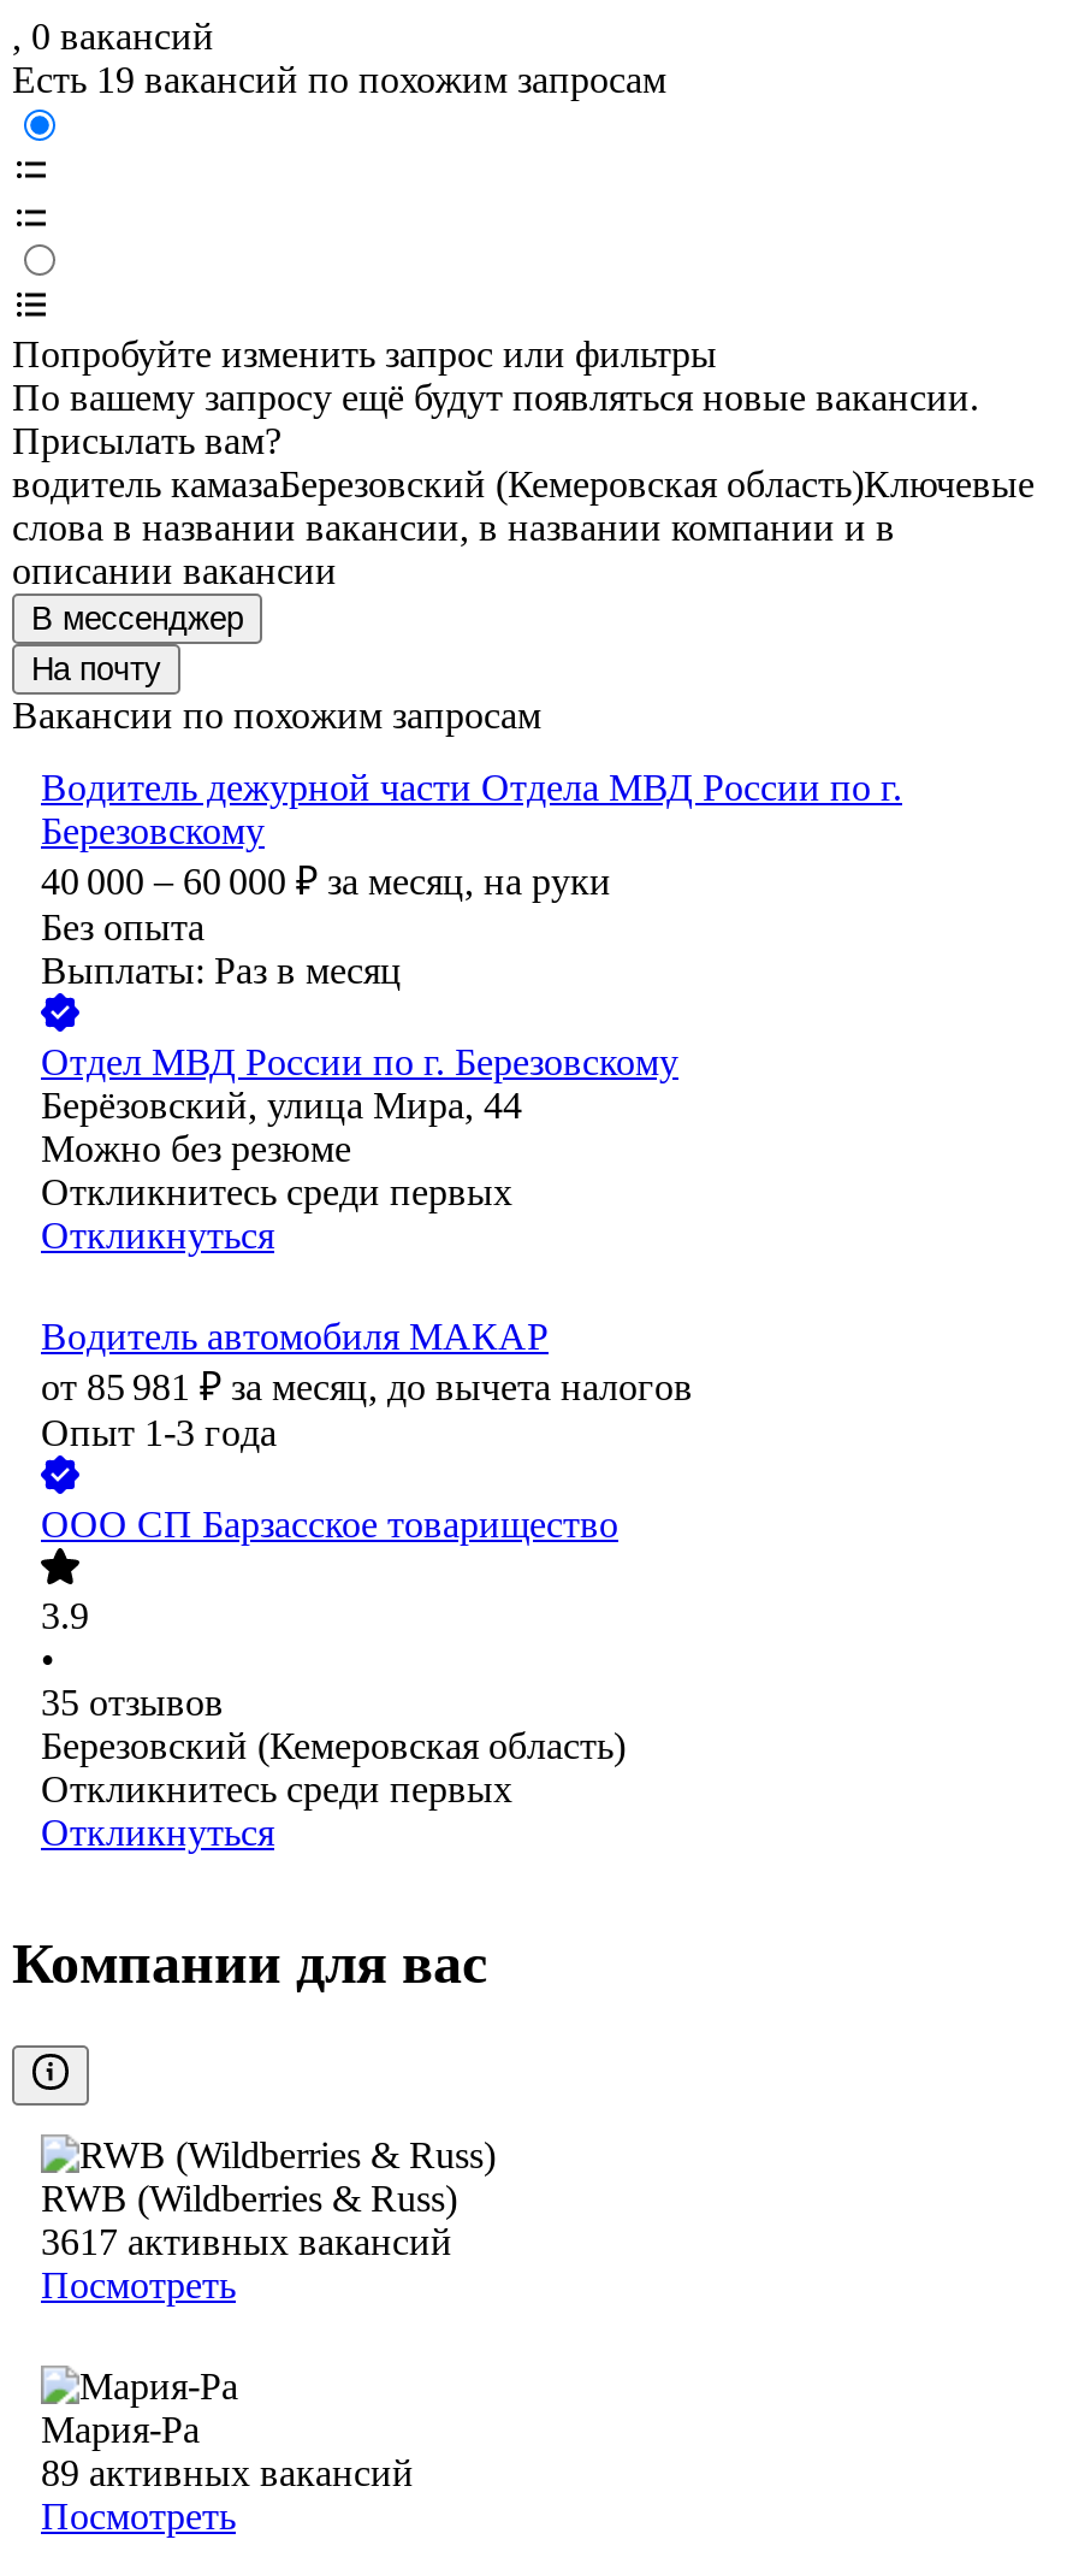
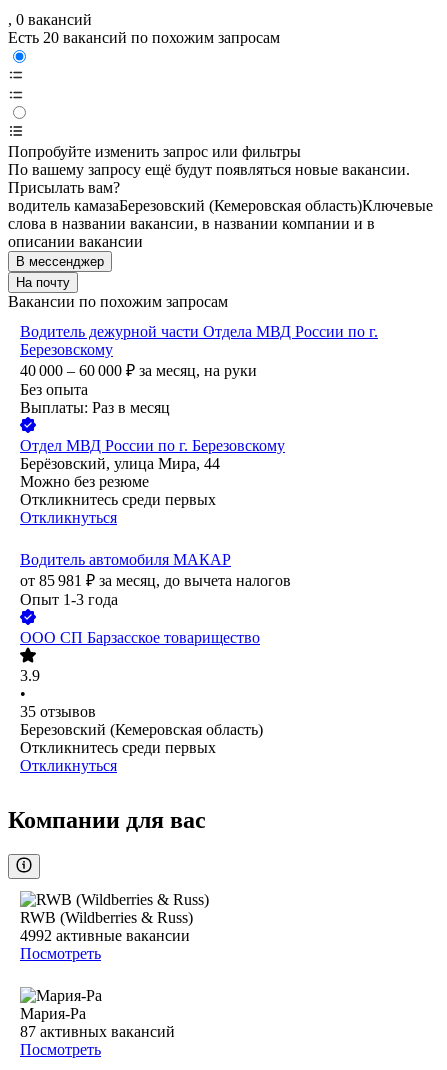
[12,60,666,101] Есть 19 вакансий по похожим запросам -> [8,29,280,46] Есть 20 вакансий по похожим запросам
[41,2222,452,2263] 3617 активных вакансий -> [20,927,190,944] 4992 активные вакансии
[41,2453,414,2494] 89 активных вакансий -> [20,1023,175,1040] 87 активных вакансий

